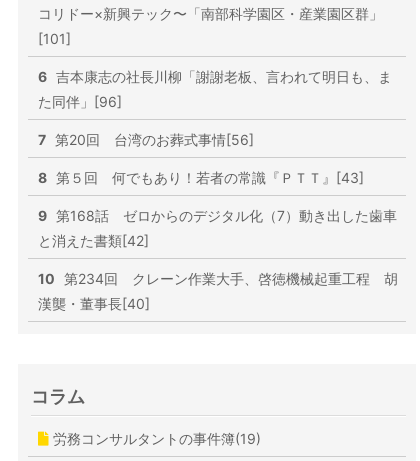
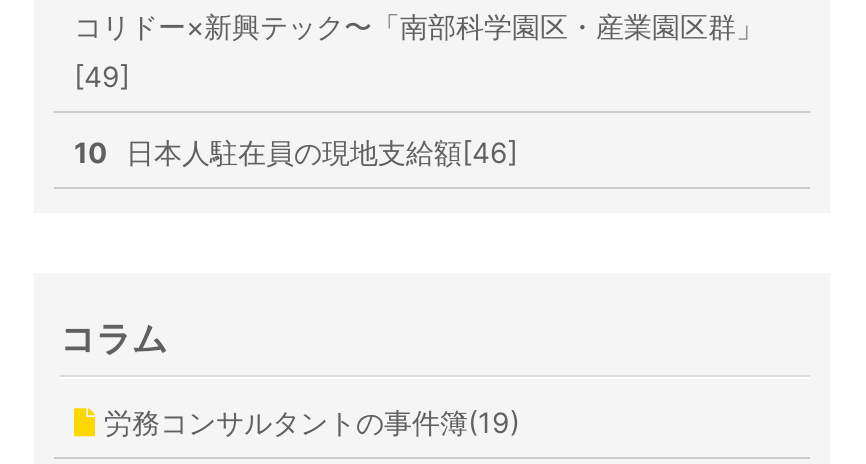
[38,30,398,312] [101] | 6 吉本康志の社長川柳「謝謝老板、言われて明日も、ま | た同伴」[96] | 7 第20回 台湾のお葬式事情[56] | 8 第５回 何でもあり！若者の常識『ＰＴＴ』[43] | 9 第168話 ゼロからのデジタル化（7）動き出した歯車 | と消えた書類[42] | 10 第234回 クレーン作業大手、啓徳機械起重工程 胡 | 漢龑・董事長[40] -> [74,59,518,169] [49] | 10 日本人駐在員の現地支給額[46]

